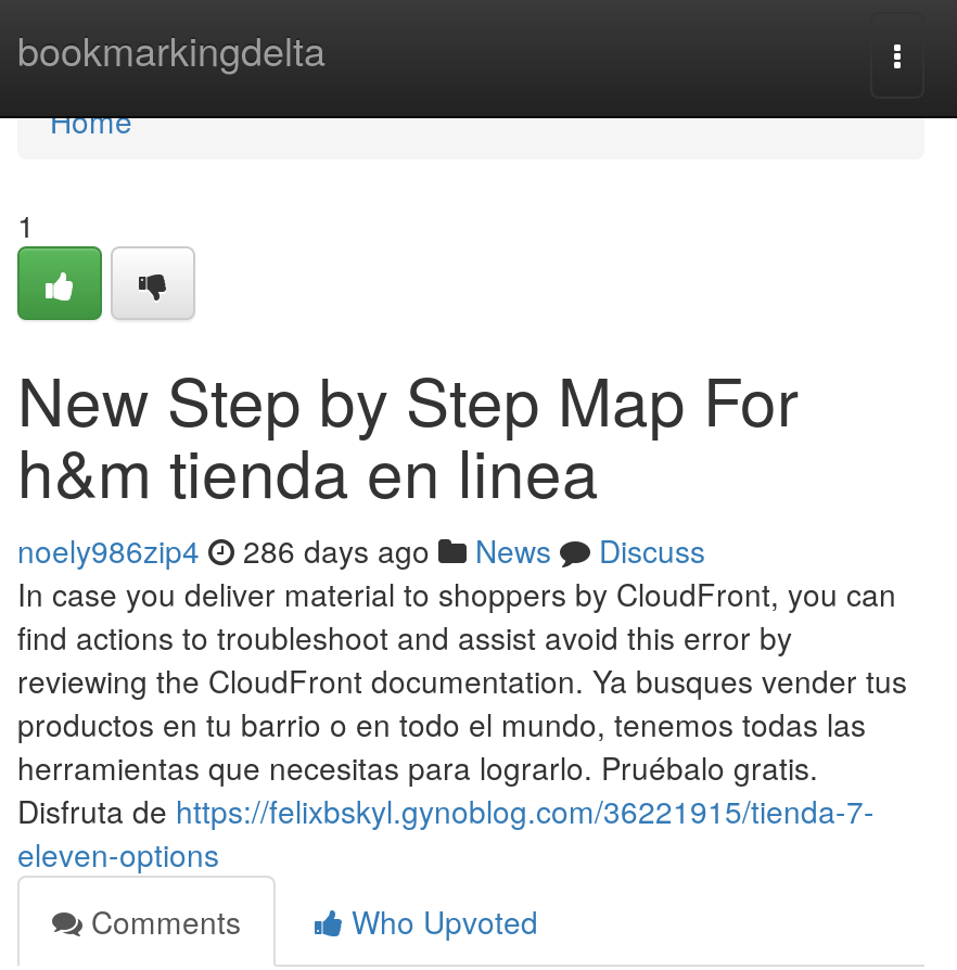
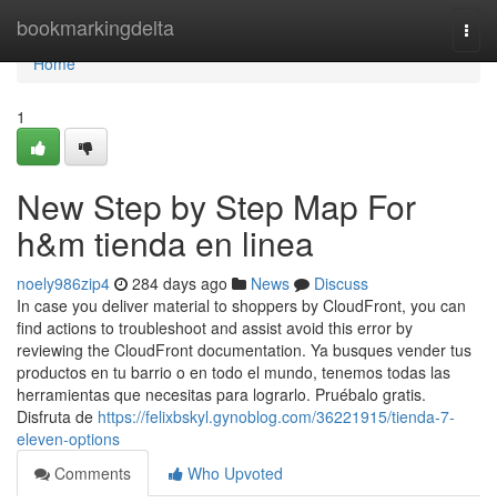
[17,528,705,572] noely986zip4 286 days ago News Discuss -> [17,272,368,294] noely986zip4 284 days ago News Discuss

